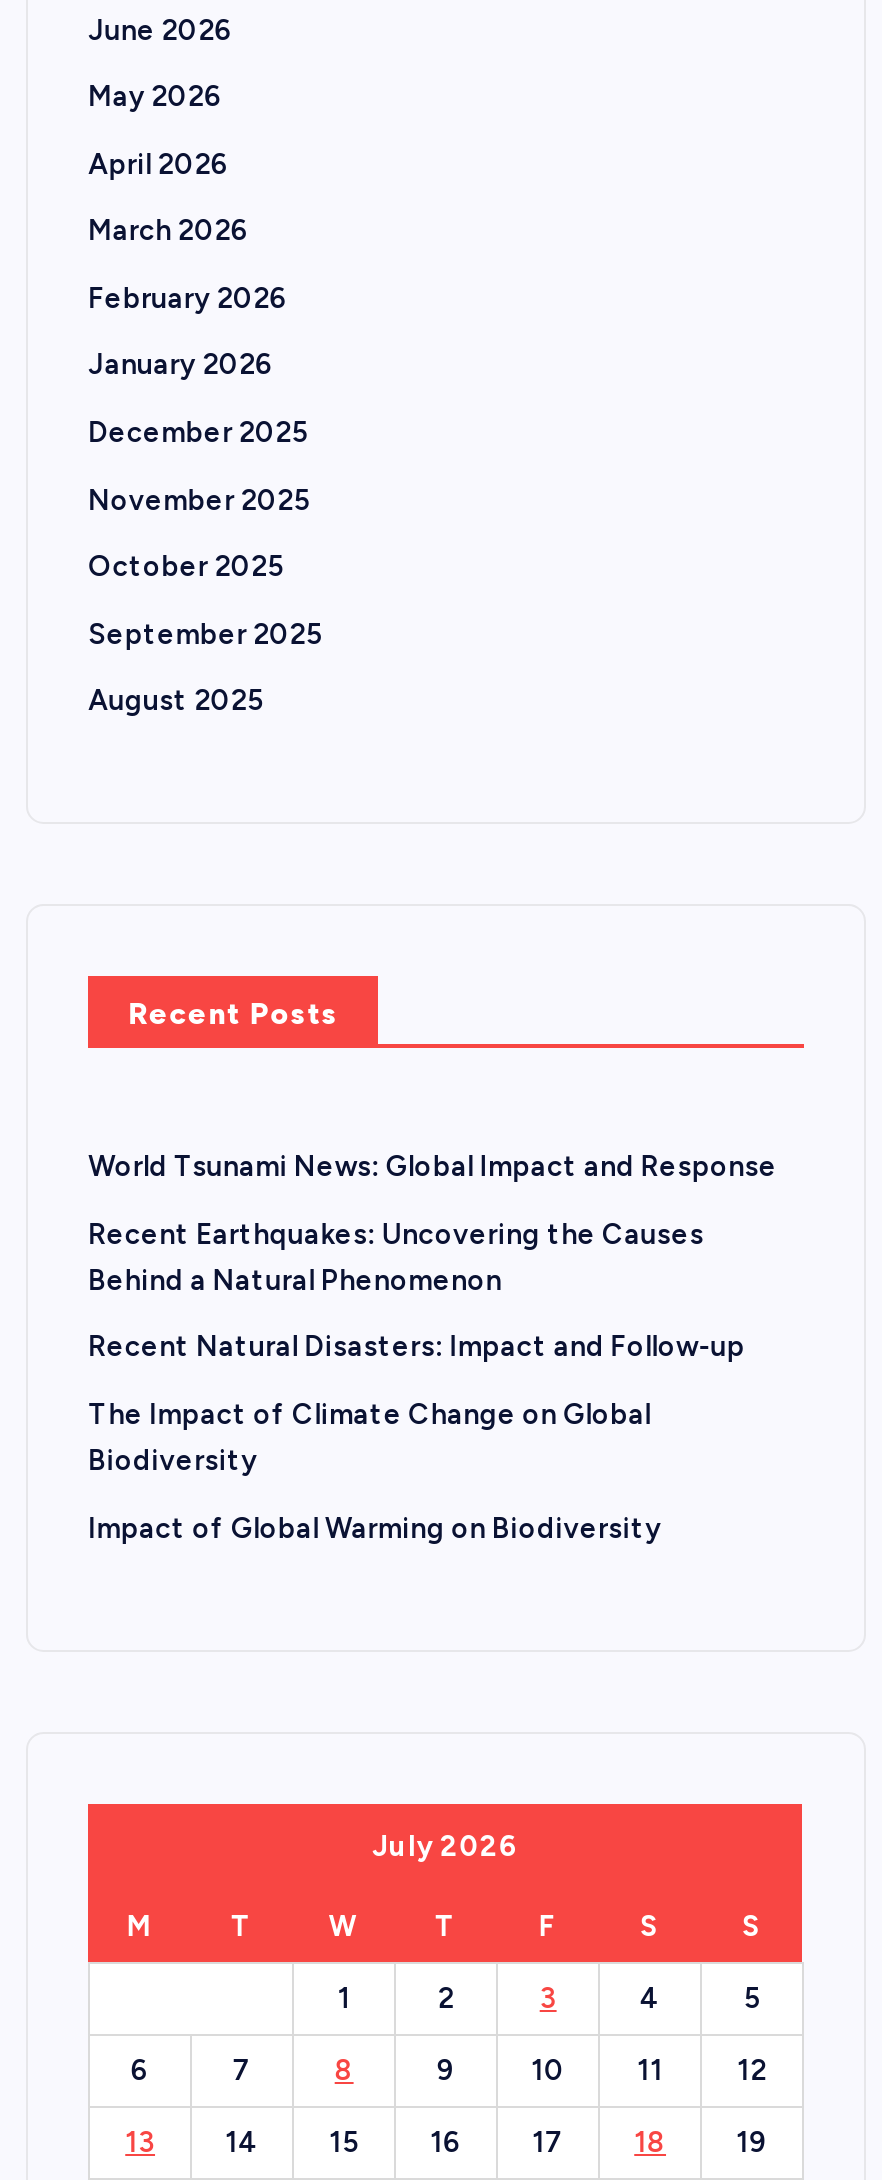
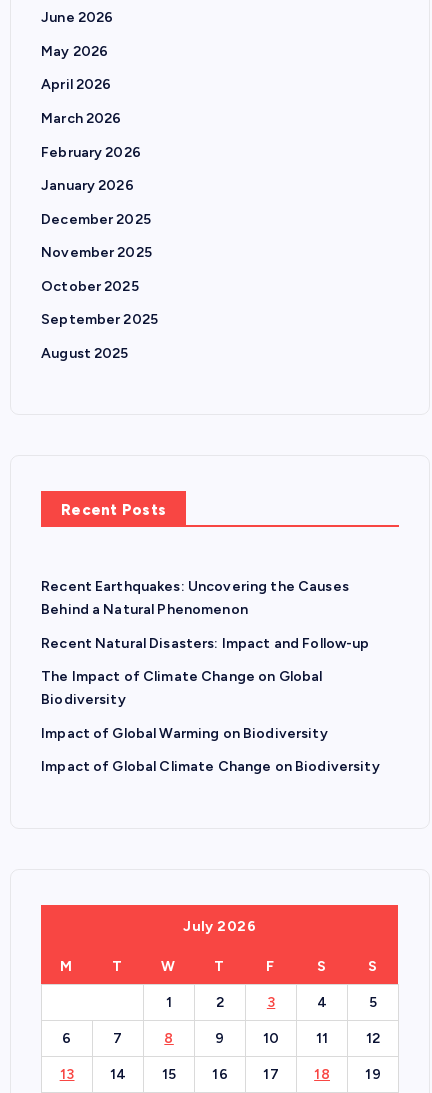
[88,1151,777,1185] World Tsunami News: Global Impact and Response -> none
moved [88,1218,745,1545] -> [41,578,370,742]: Recent Earthquakes: Uncovering the Causes | Behind a Natural Phenomenon | Recent Natural Disasters: Impact and Follow-up | The Impact of Climate Change on Global | Biodiversity | Impact of Global Warming on Biodiversity
none -> [41,758,380,775] Impact of Global Climate Change on Biodiversity

